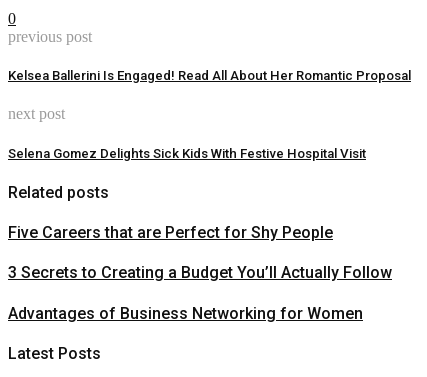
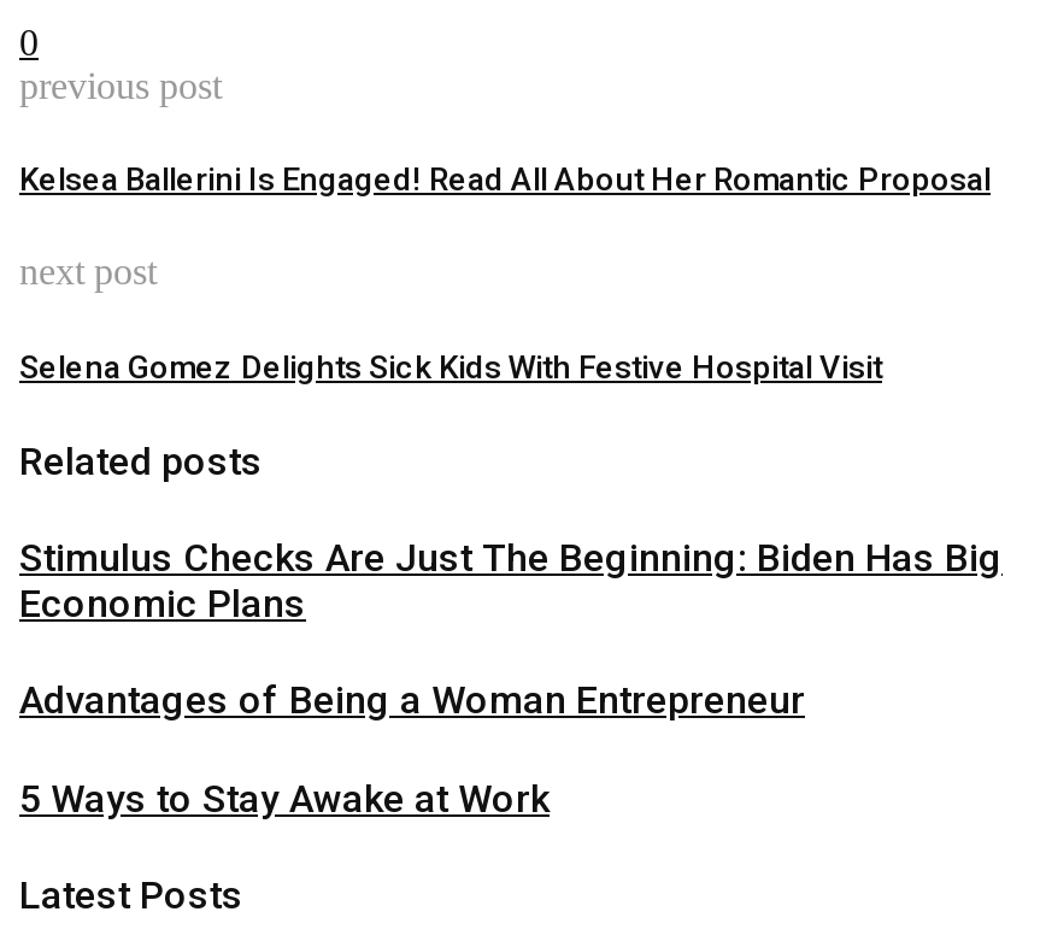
[8,223,333,242] Five Careers that are Perfect for Shy People -> [19,535,1003,627] Stimulus Checks Are Just The Beginning: Biden Has Big | Economic Plans
[8,263,392,282] 3 Secrets to Creating a Budget You’ll Actually Follow -> [19,678,805,724] Advantages of Being a Woman Entrepreneur
[8,303,363,322] Advantages of Business Networking for Women -> [19,775,550,820] 5 Ways to Stay Awake at Work

